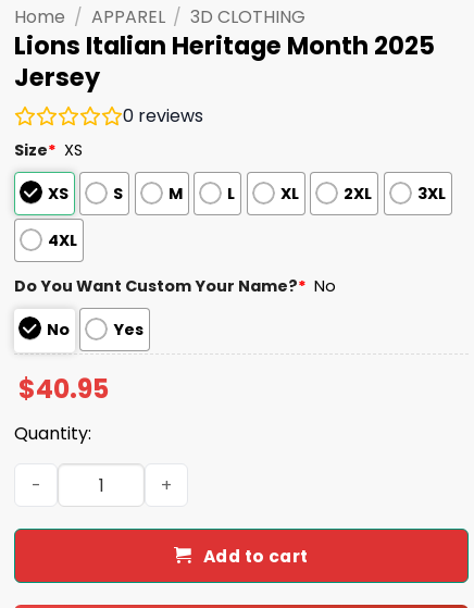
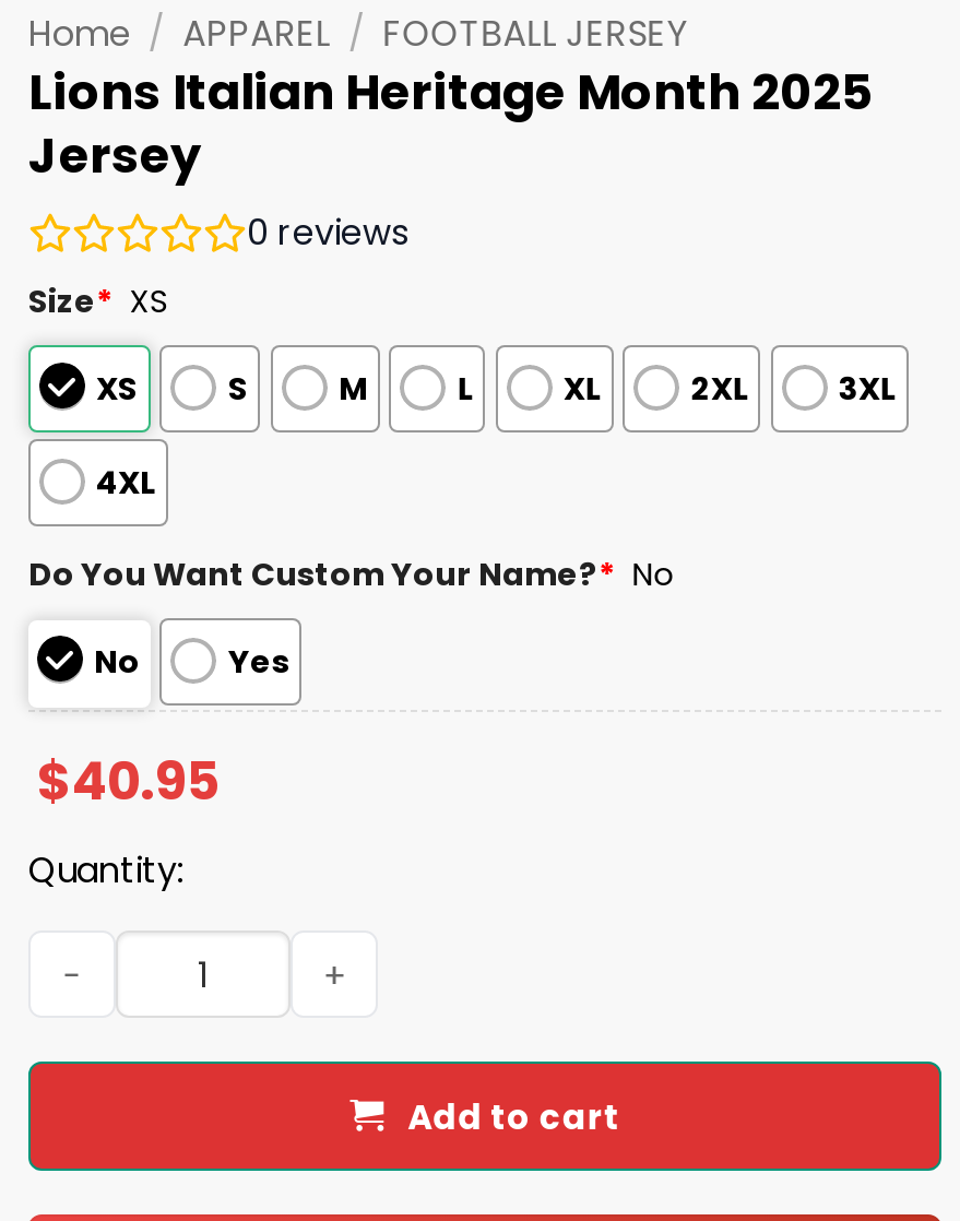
[14,4,306,29] Home / APPAREL / 3D CLOTHING -> [28,9,686,59] Home / APPAREL / FOOTBALL JERSEY

